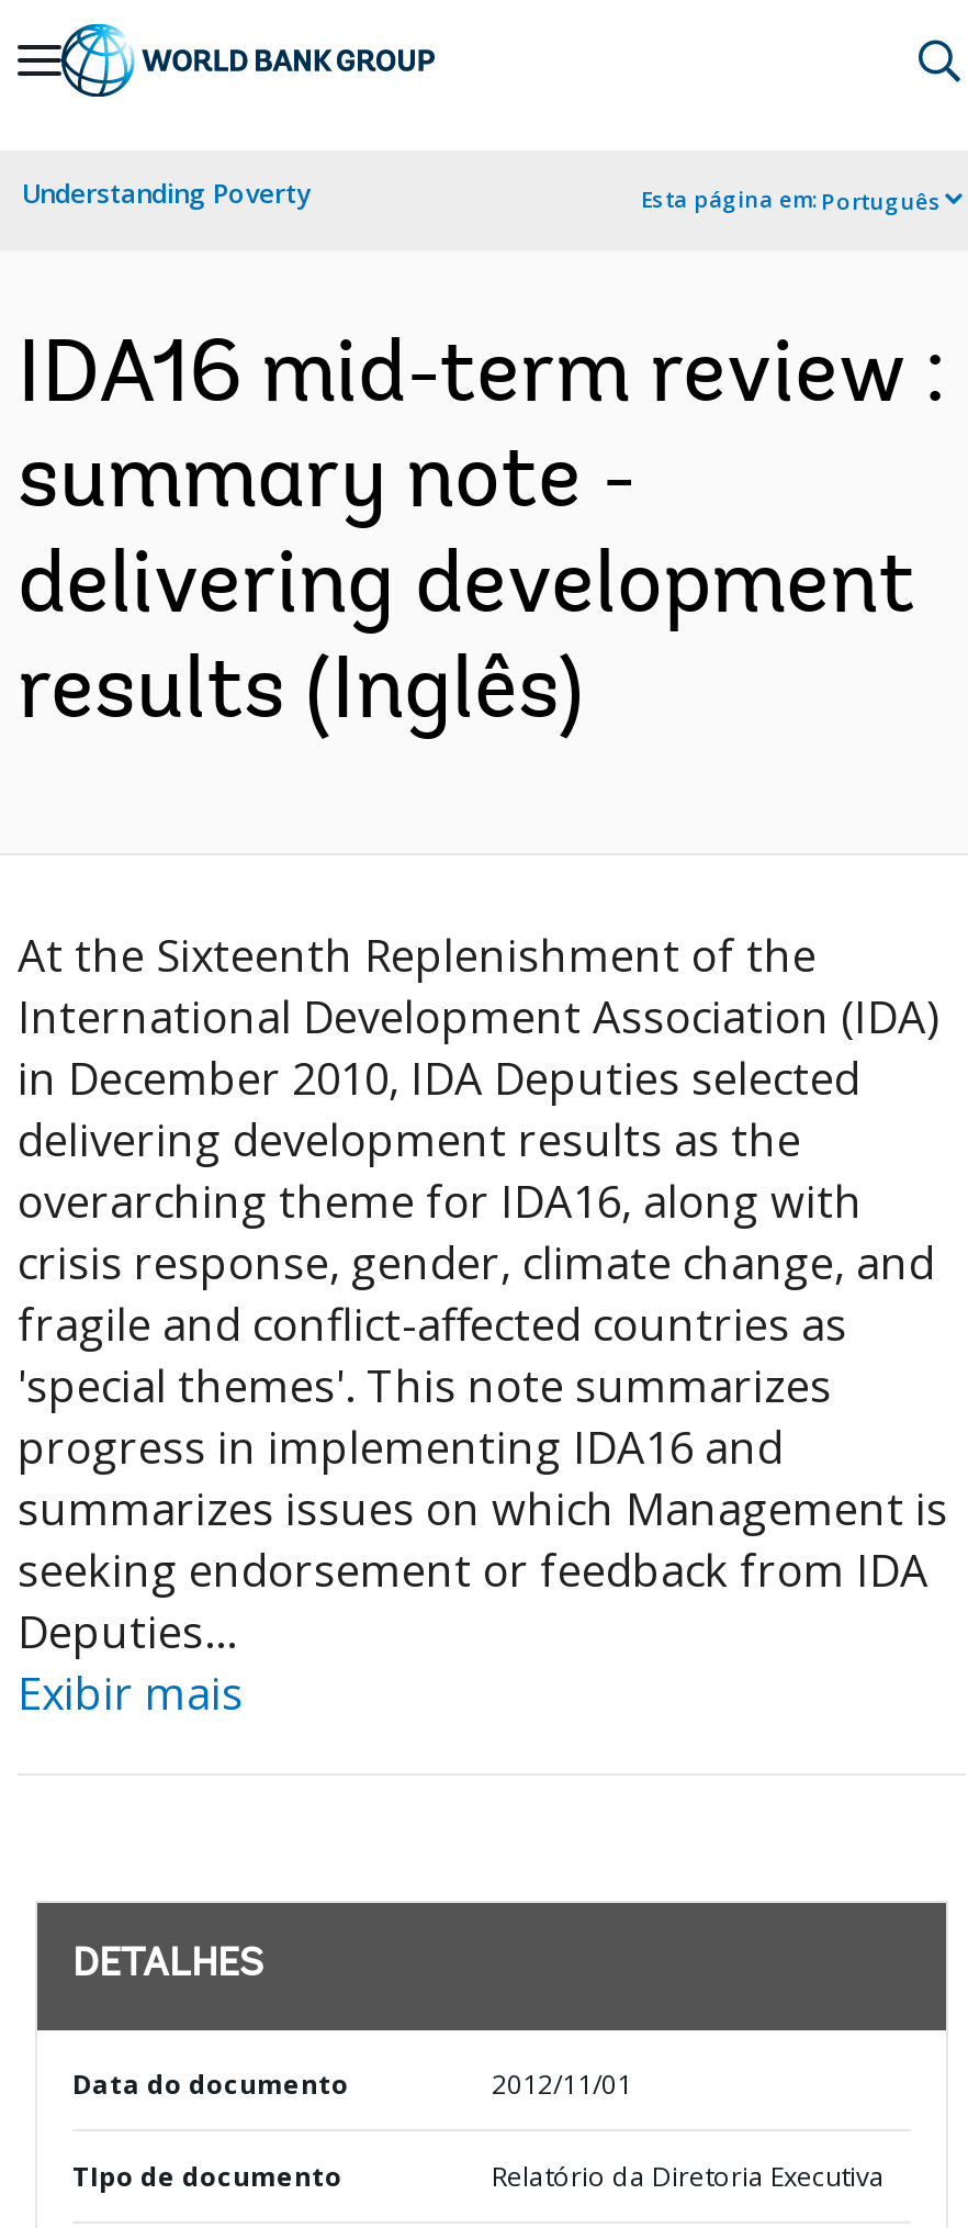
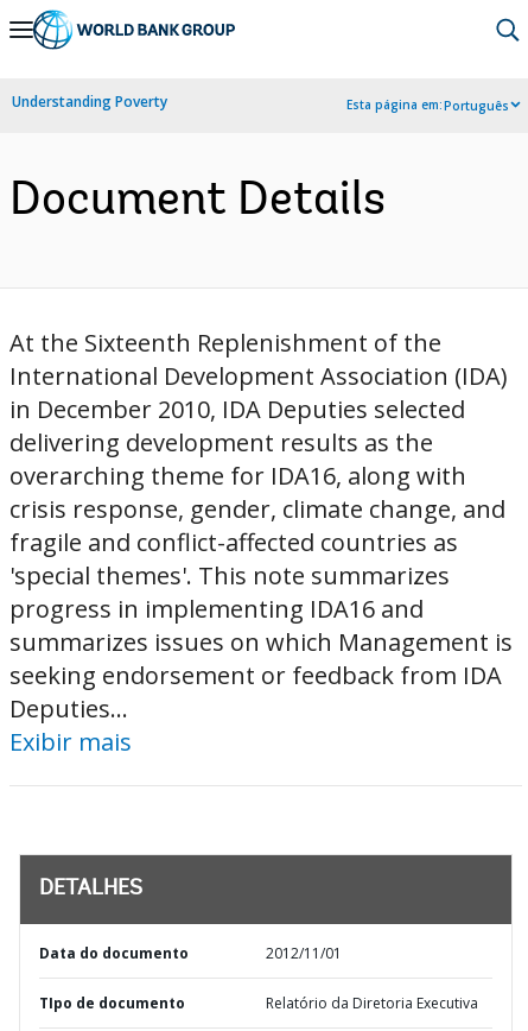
[18,335,946,739] IDA16 mid-term review : | summary note - | delivering development | results (Inglês) -> [9,178,386,226] Document Details

